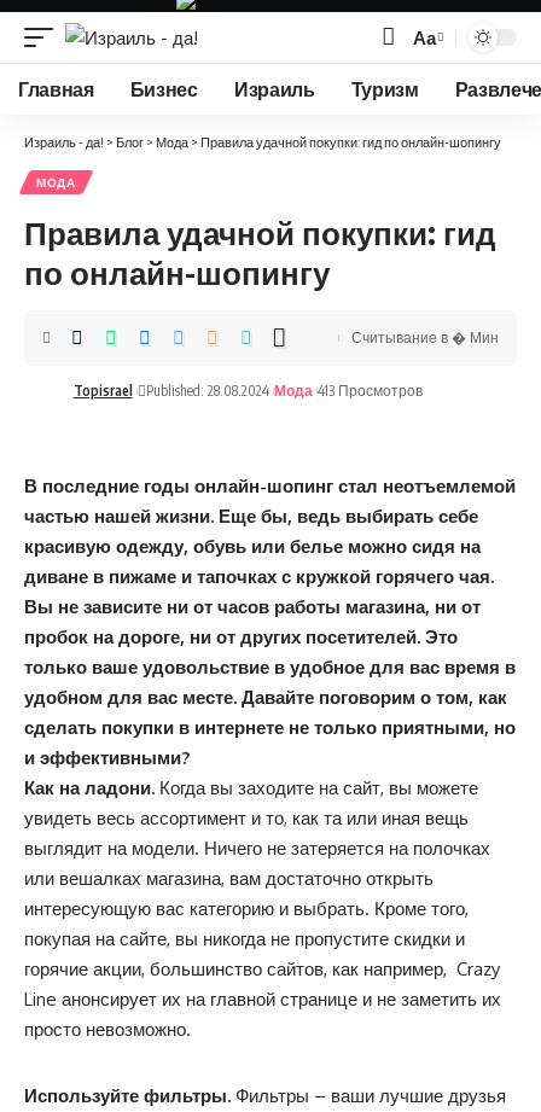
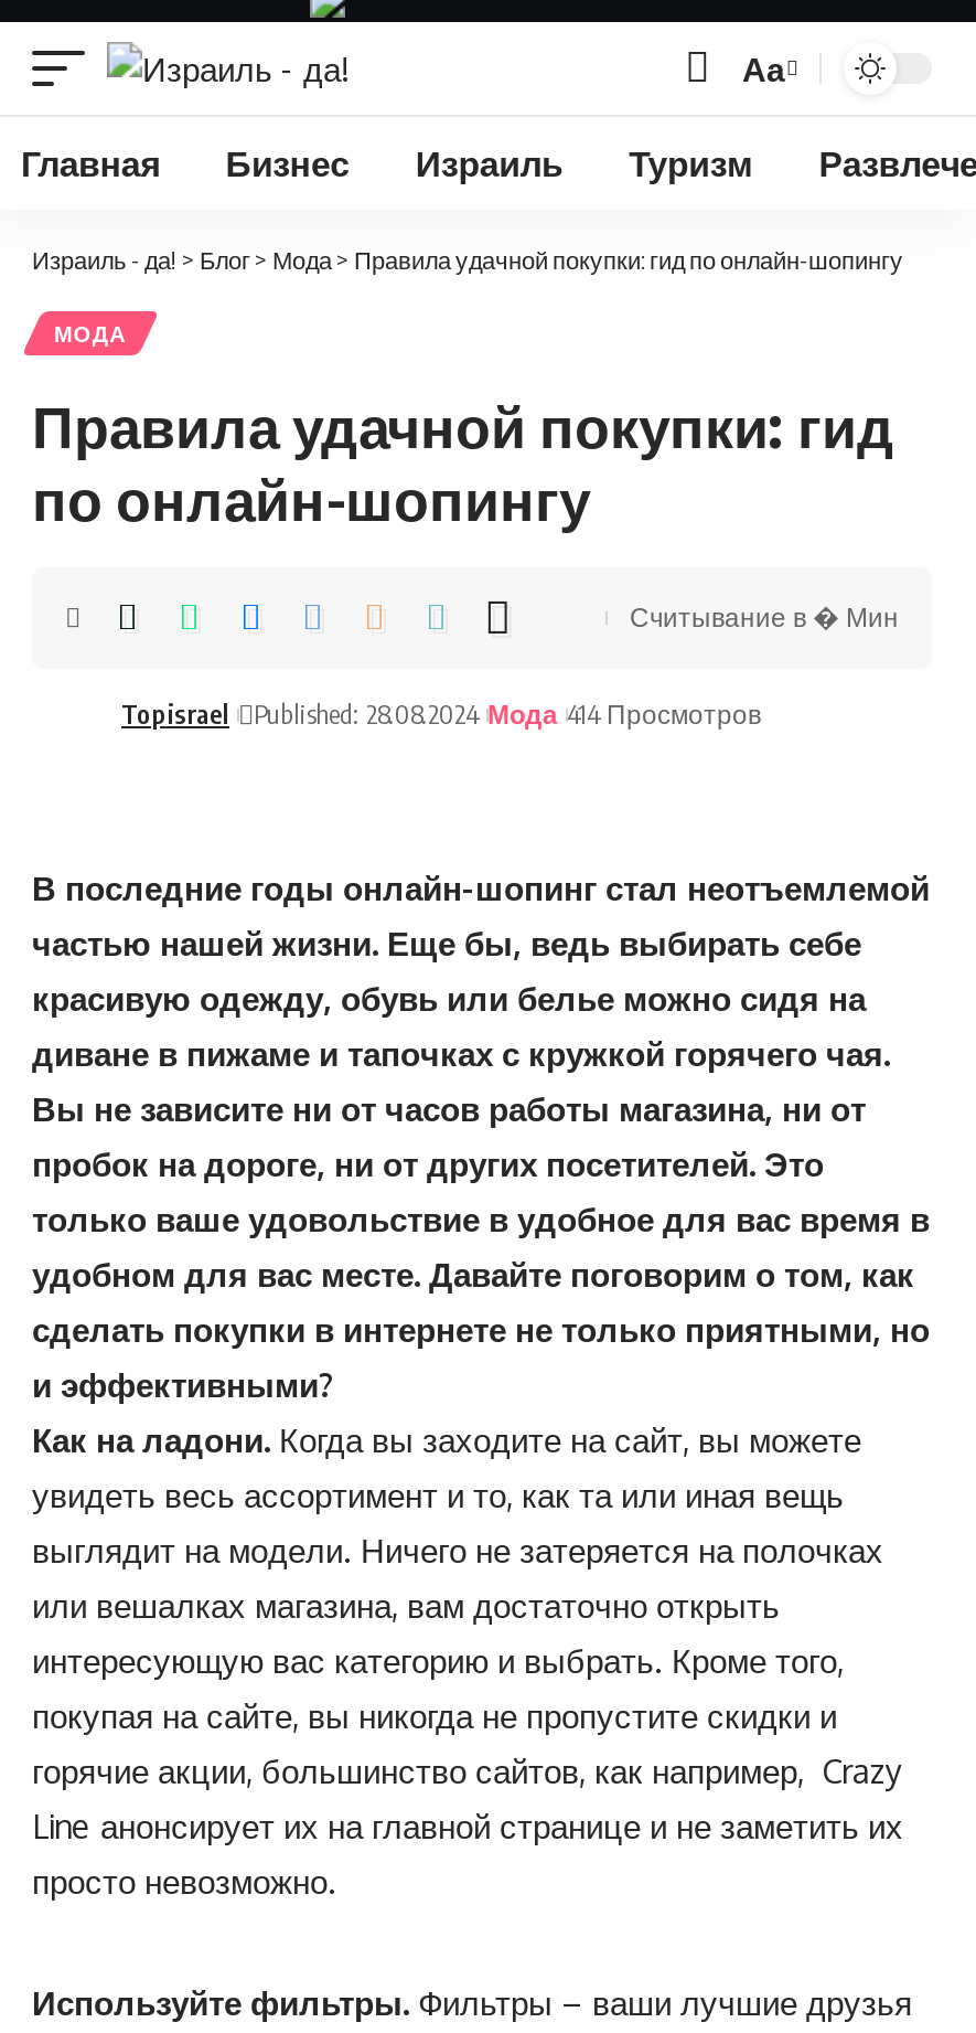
[146,382,422,400] Published: 28.08.2024 Мода 413 Просмотров -> [254,698,761,731] Published: 28.08.2024 Мода 414 Просмотров

